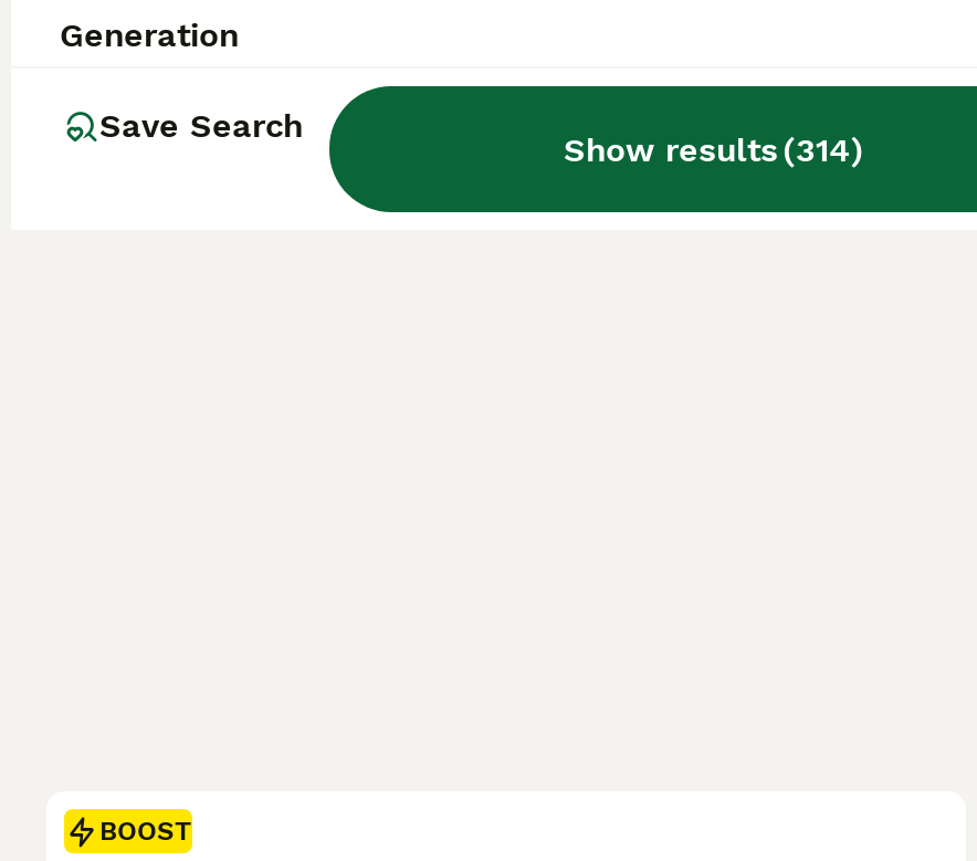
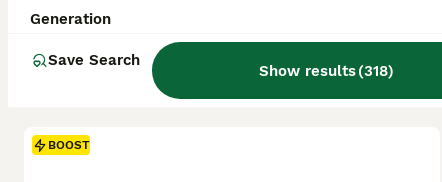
[564,129,864,169] Show results (314) -> [258,61,393,79] Show results (318)

